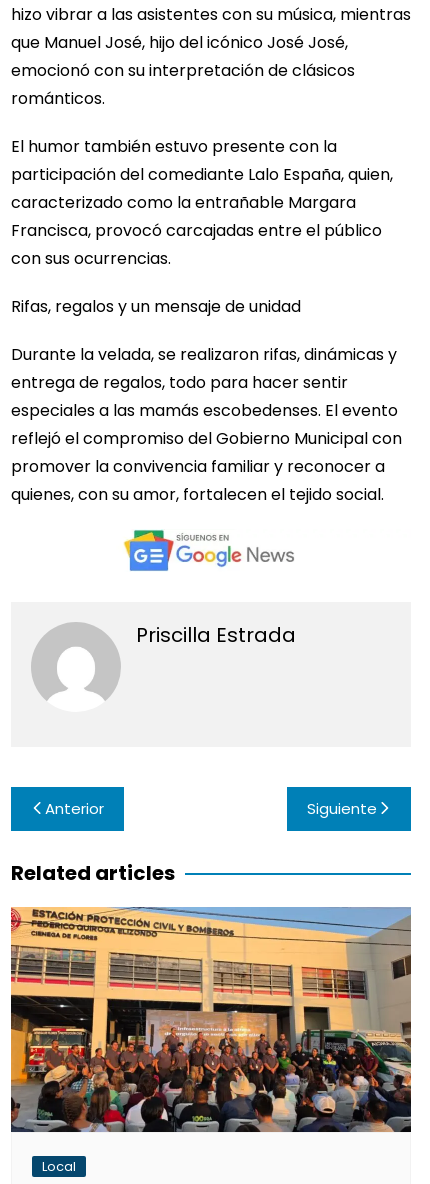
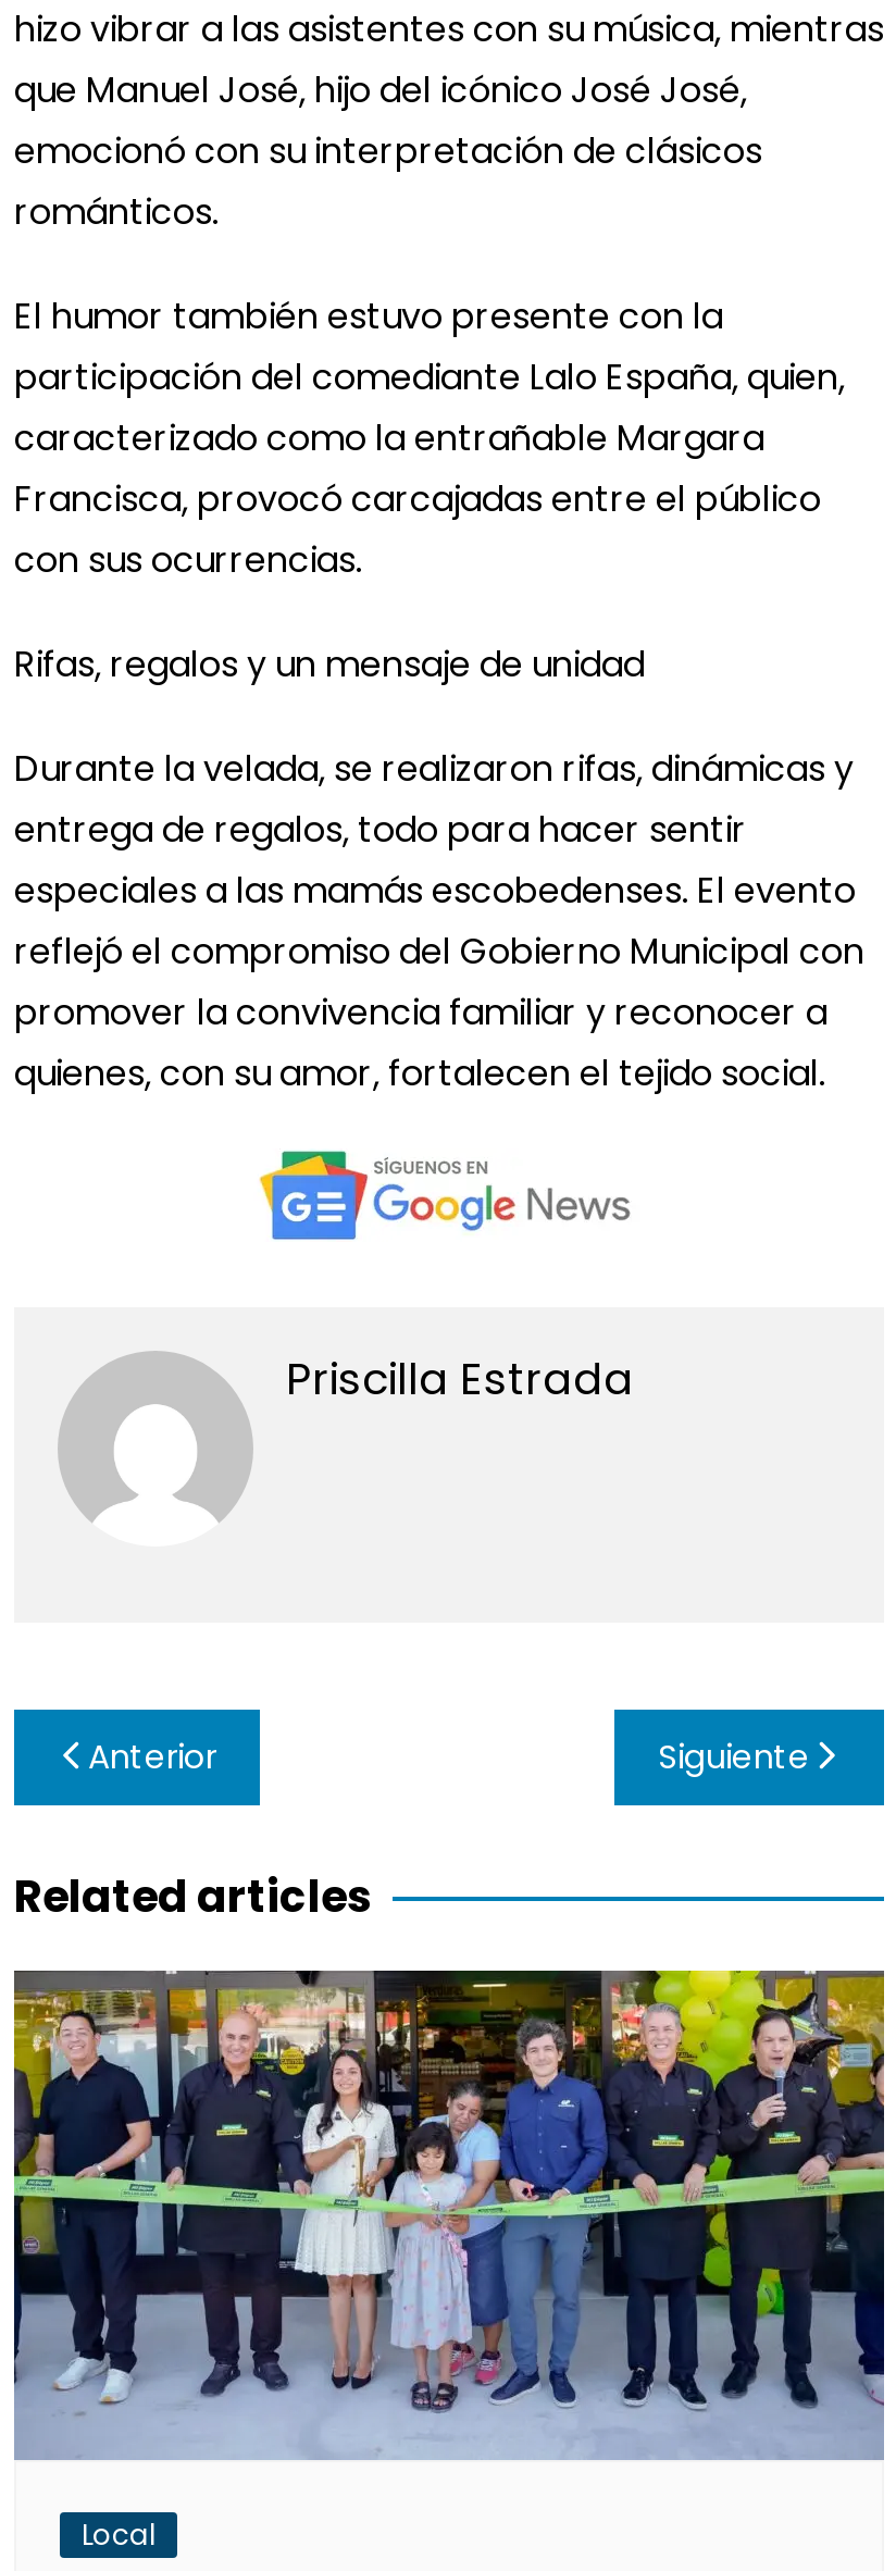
[10,906,412,1133] [image] -> [12,1968,886,2462] [image]

